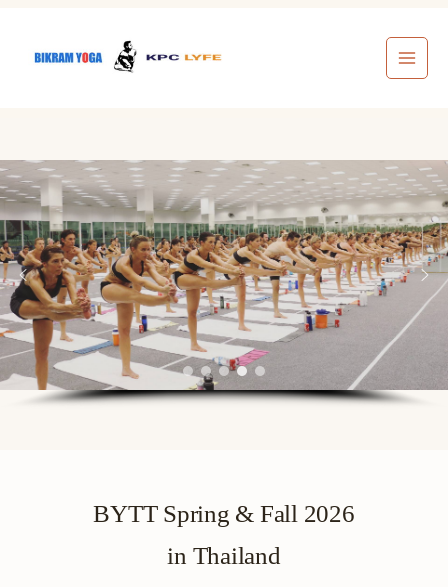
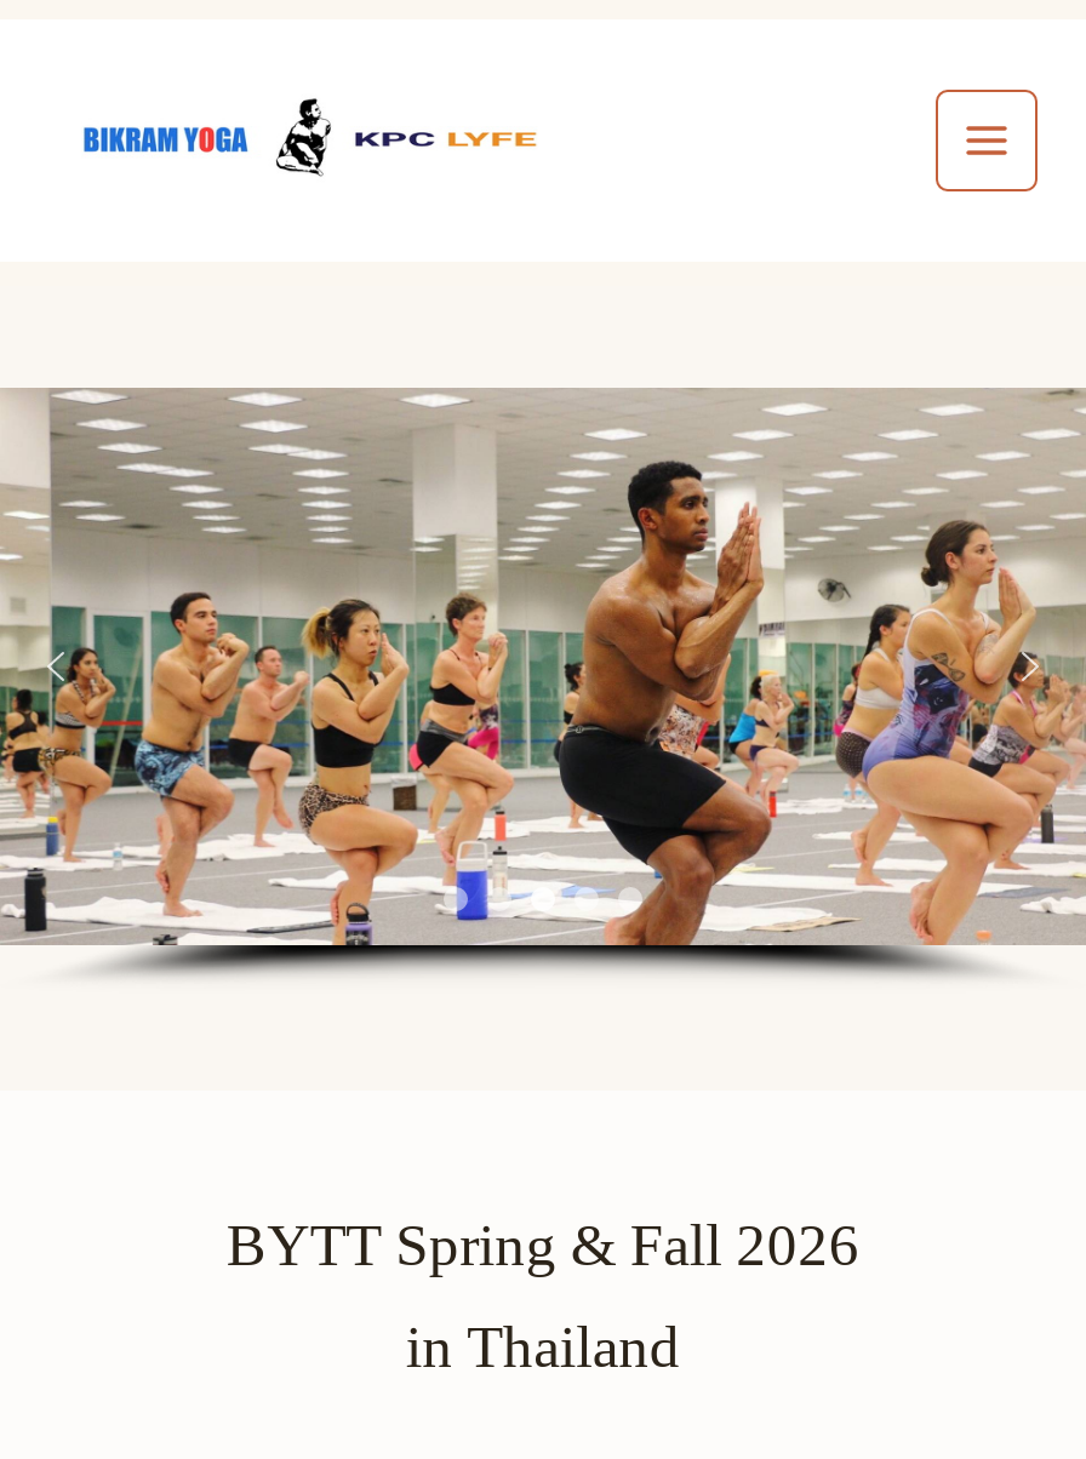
[3,161,445,391] [image] -> [7,388,1079,948] [image]

